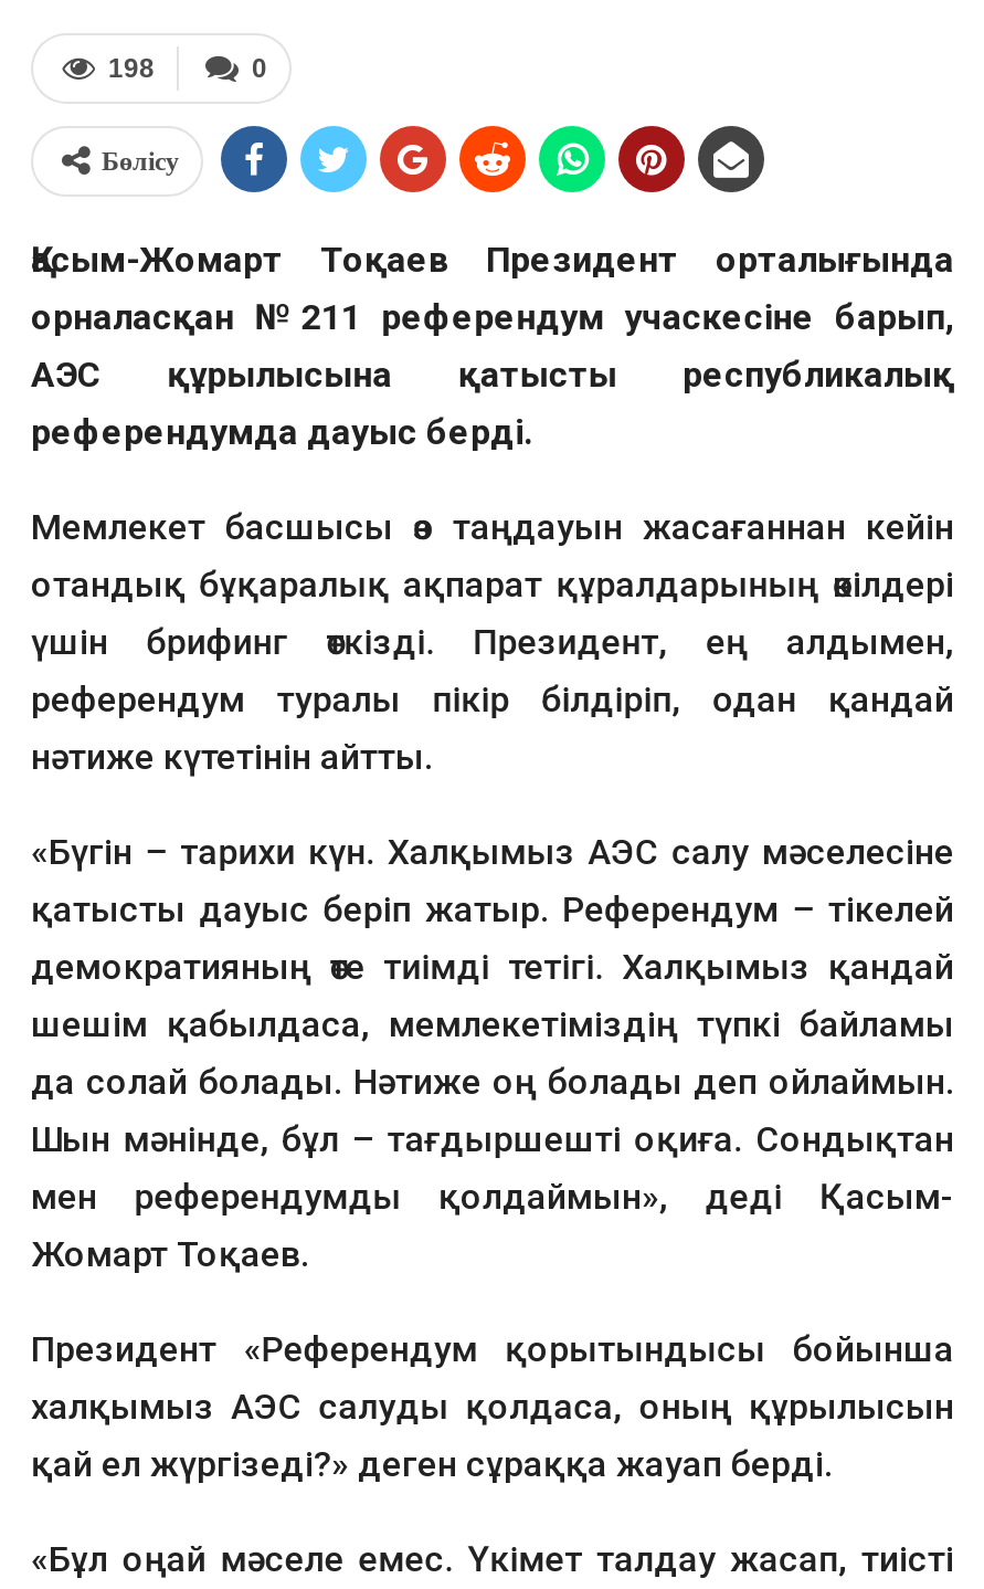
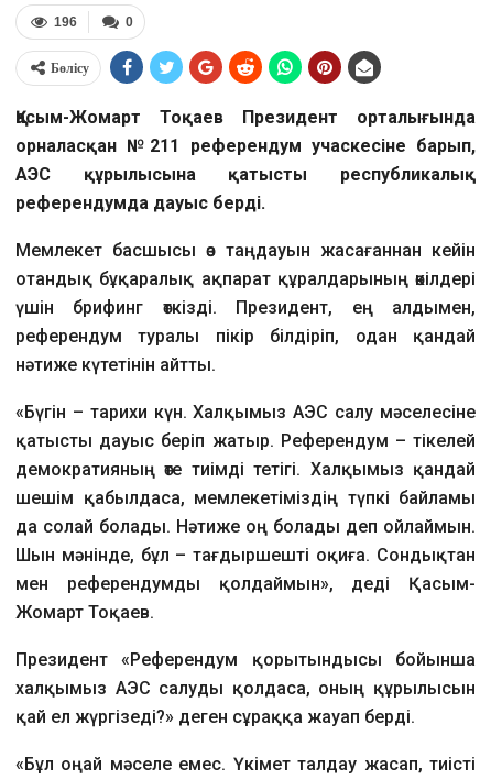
[108,53,155,84] 198 -> [54,15,77,30] 196

